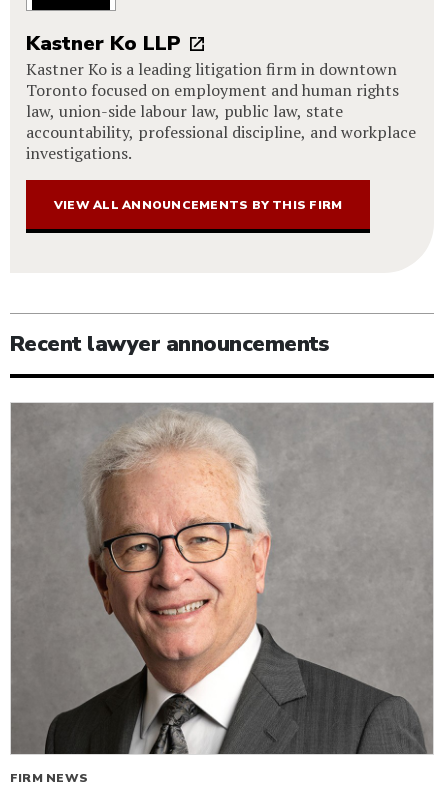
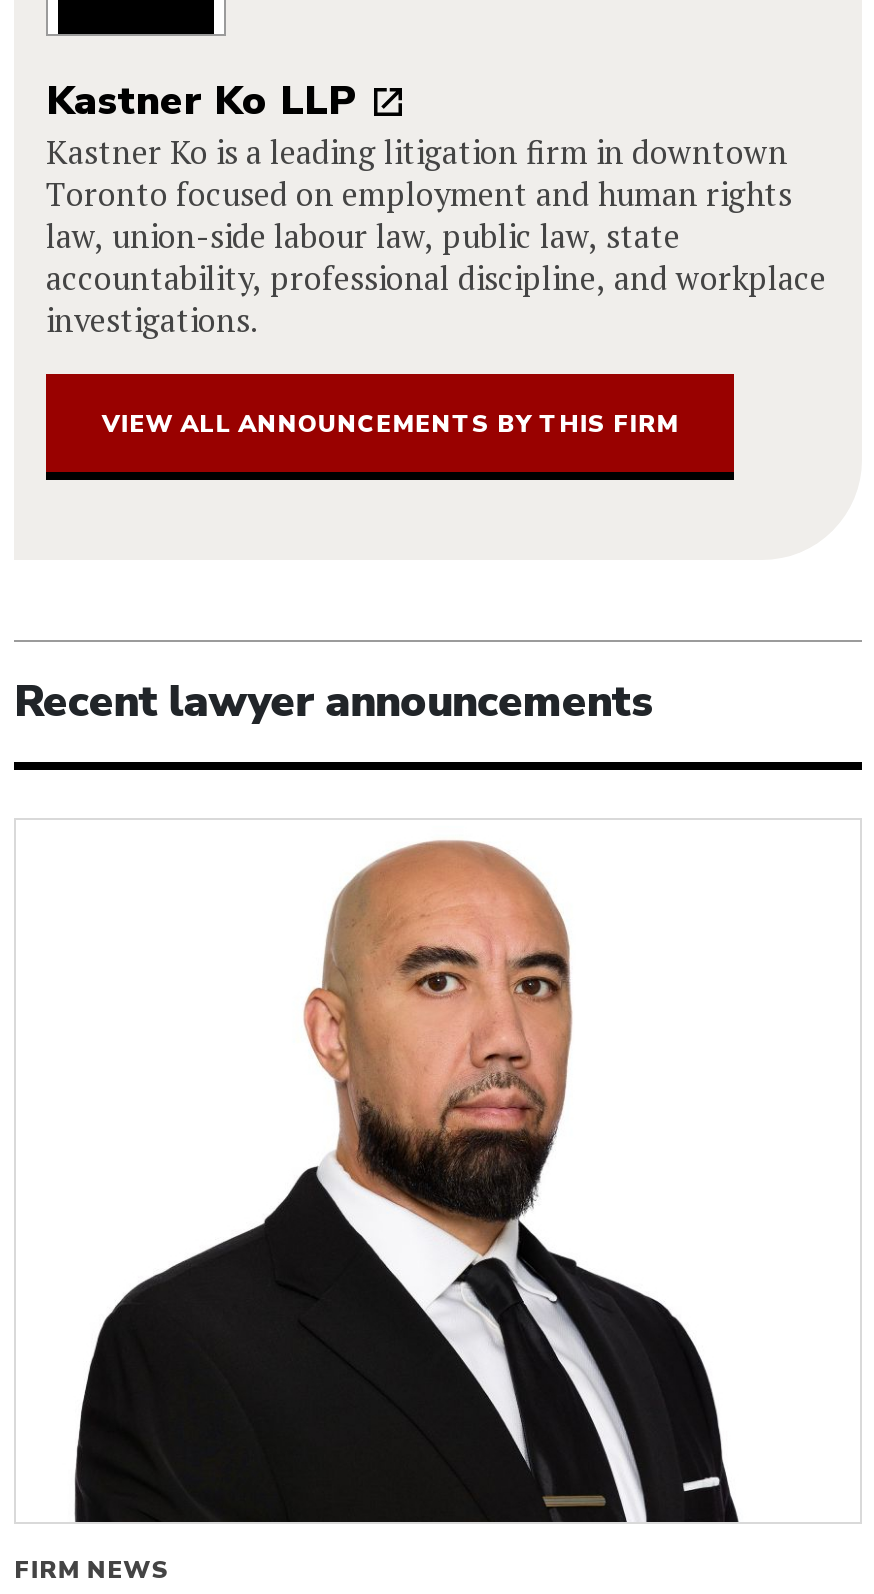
[10,402,434,755] [image] -> [16,820,860,1524] [image]

